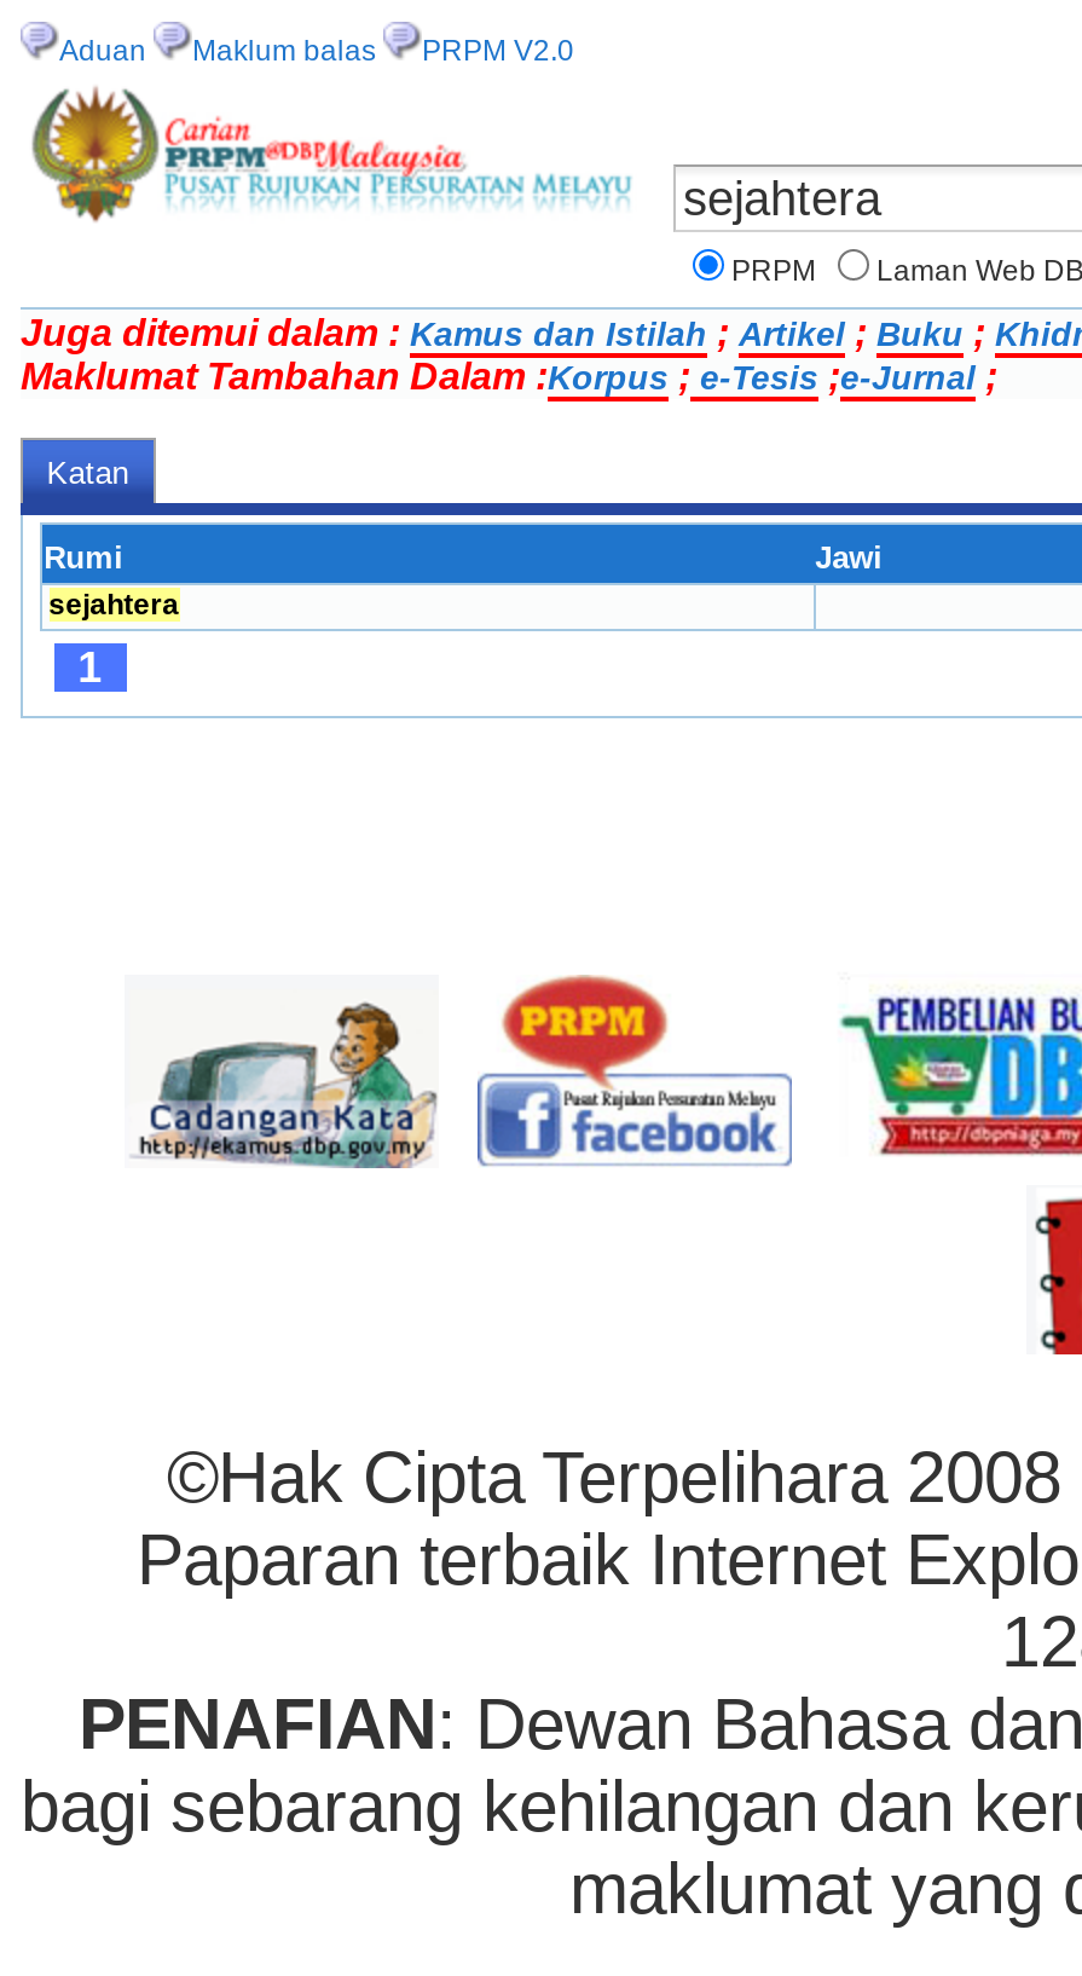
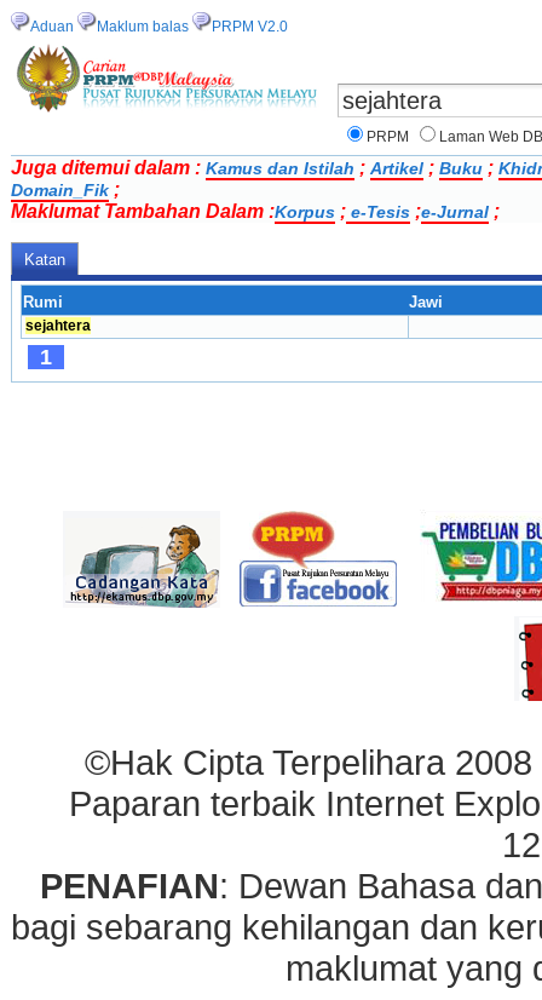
none -> [11,179,120,200] Domain_Fik;

